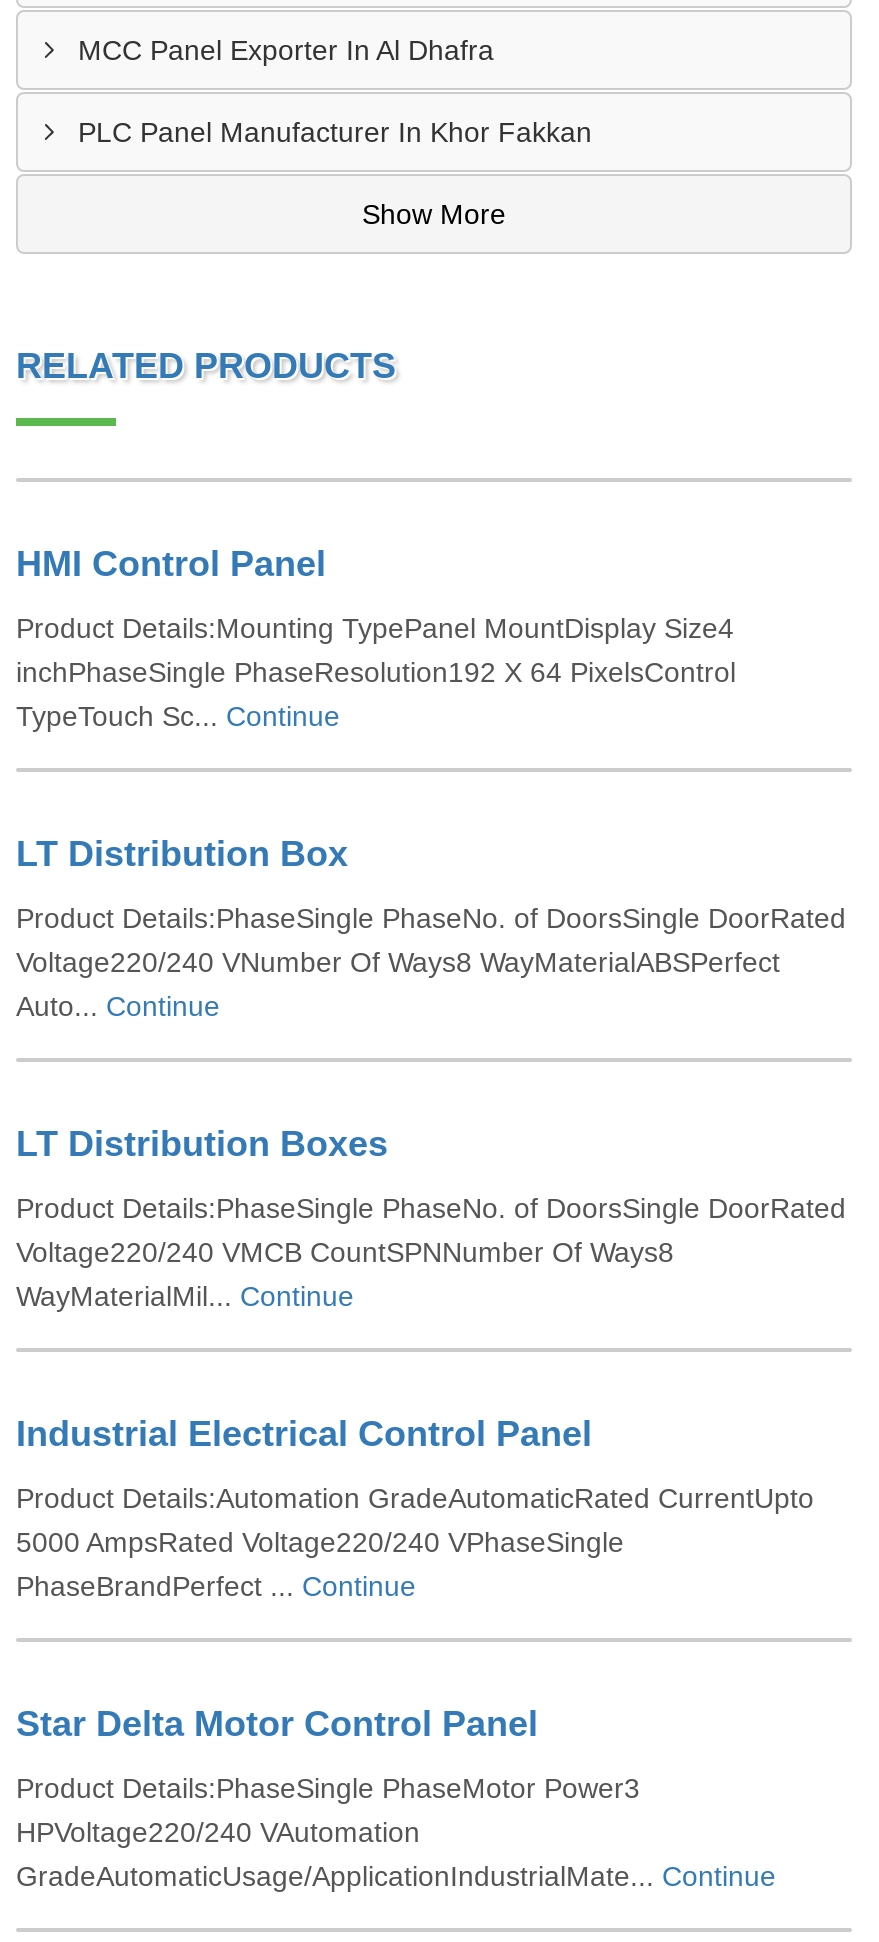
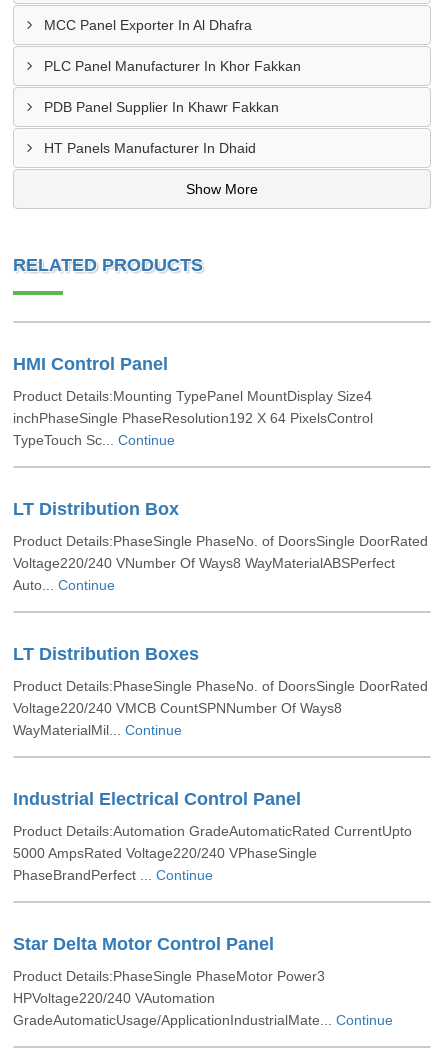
none -> [44,99,279,156] PDB Panel Supplier In Khawr Fakkan | HT Panels Manufacturer In Dhaid

